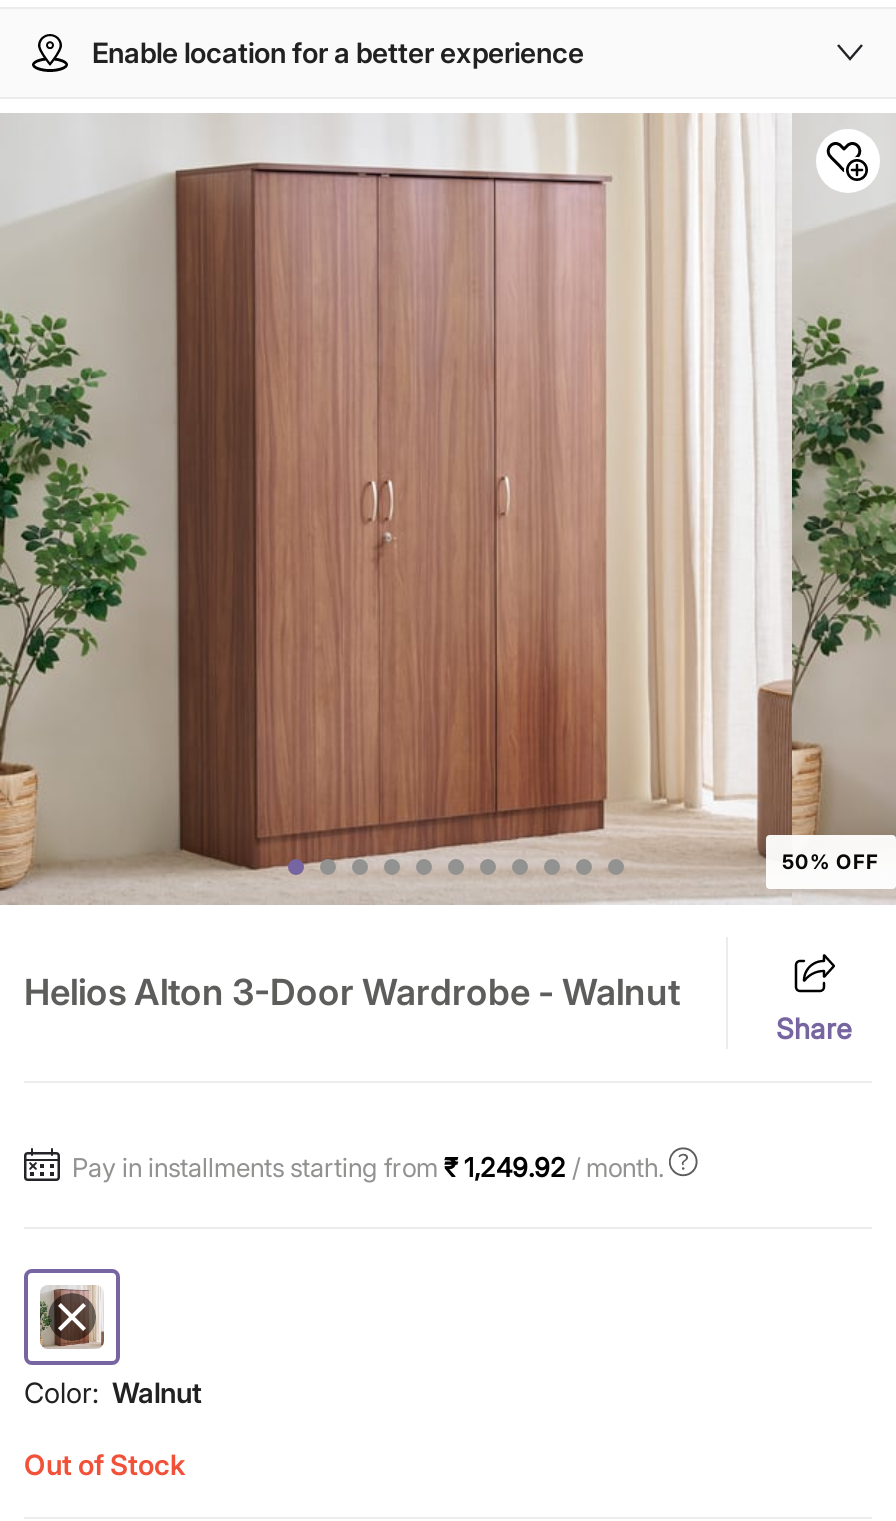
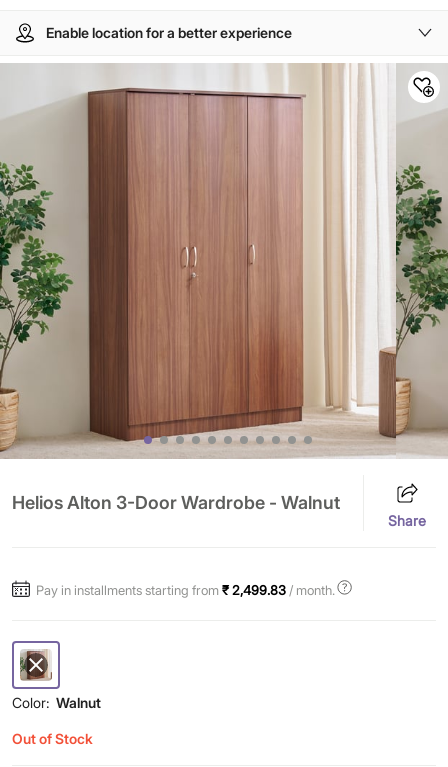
[782,849,879,873] 50% OFF -> none
[72,1151,664,1183] Pay in installments starting from ₹ 1,249.92 / month. -> [36,582,335,598] Pay in installments starting from ₹ 2,499.83 / month.

